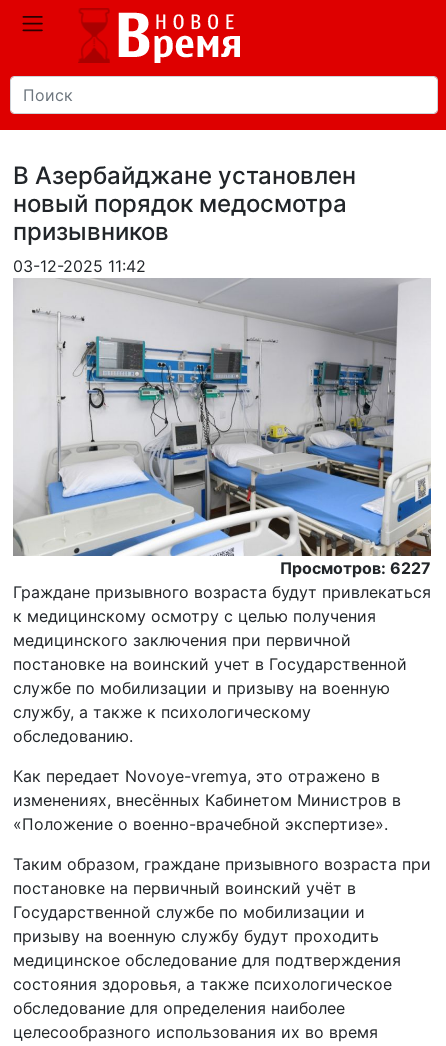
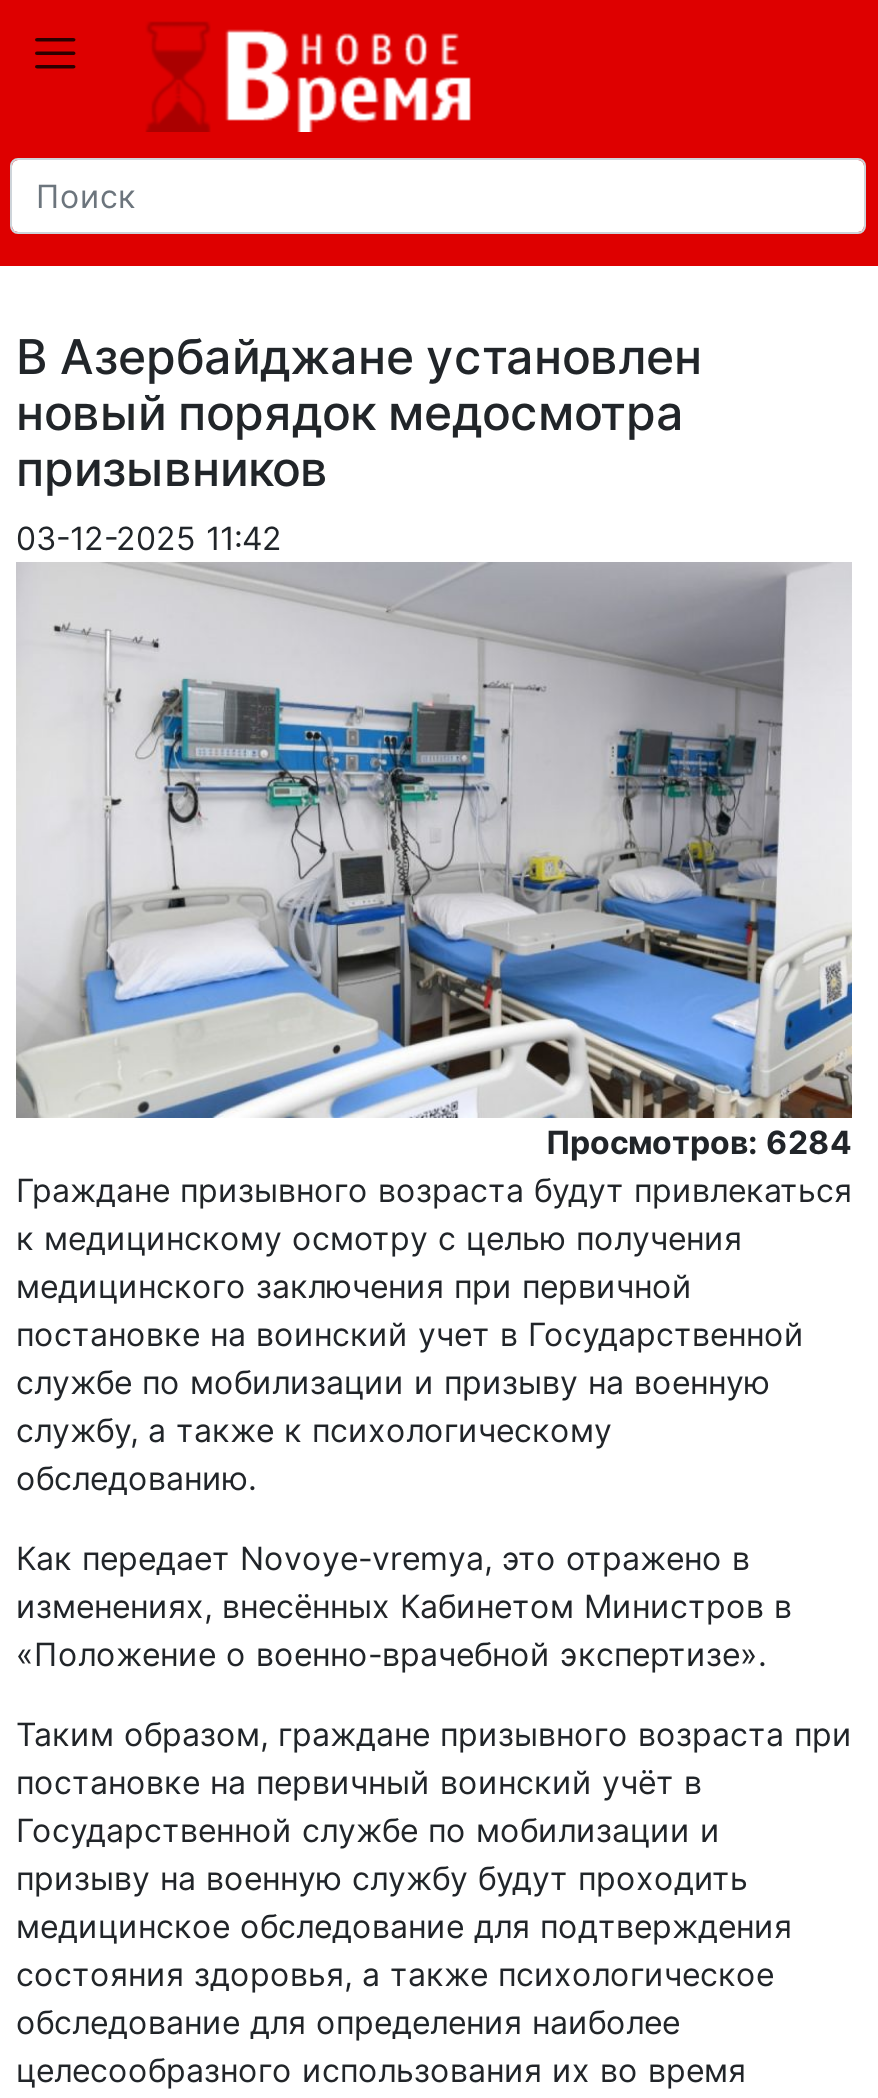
[280,558,431,578] Просмотров: 6227 -> [546,1123,852,1163] Просмотров: 6284

